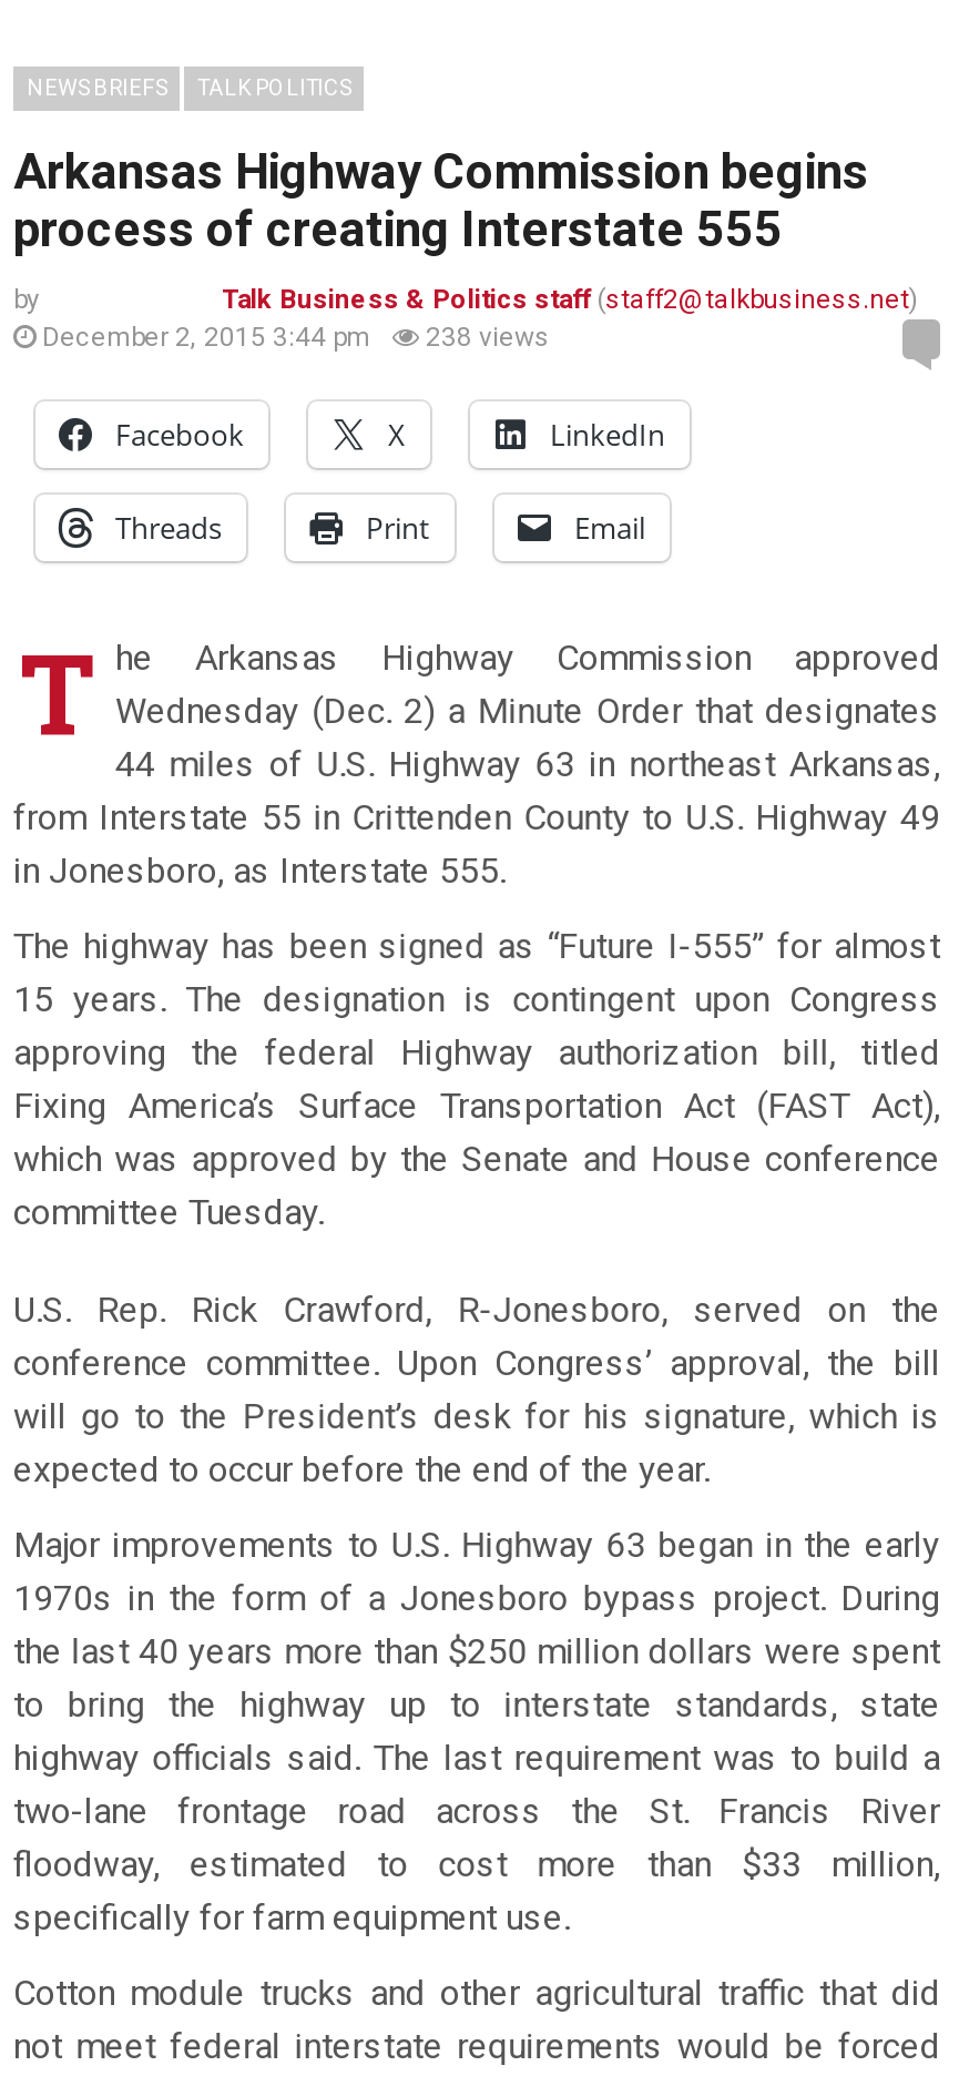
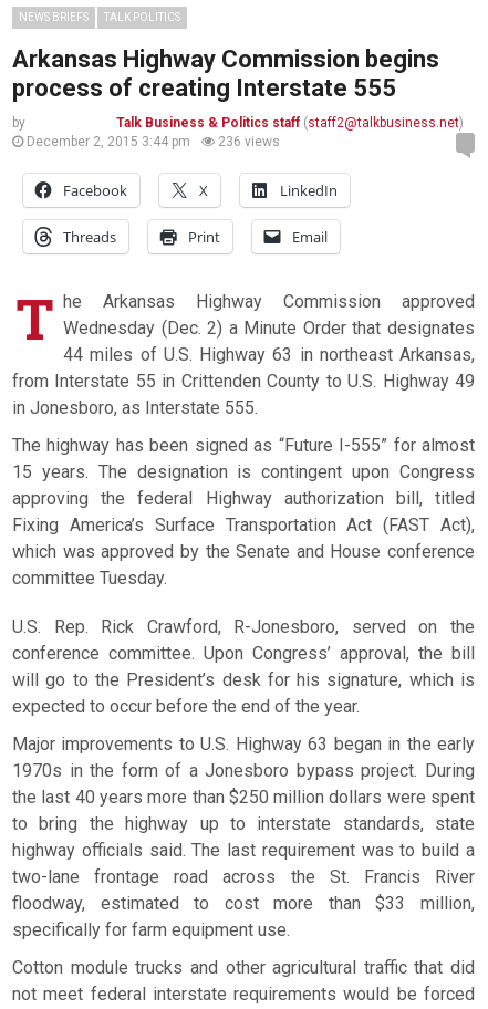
[35,322,550,353] December 2, 2015 3:44 pm 238 views -> [23,134,280,149] December 2, 2015 3:44 pm 236 views

